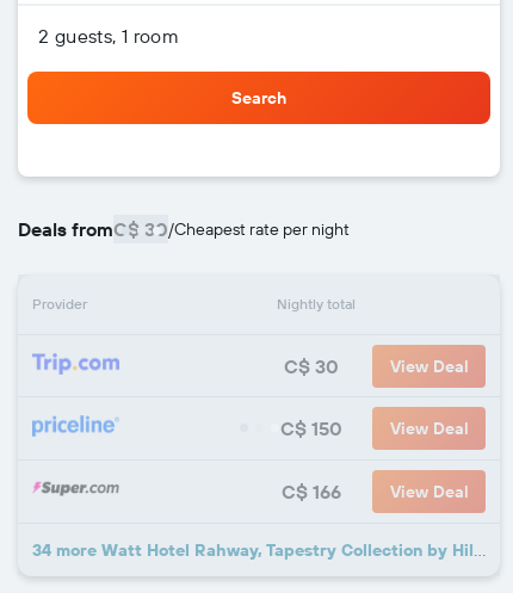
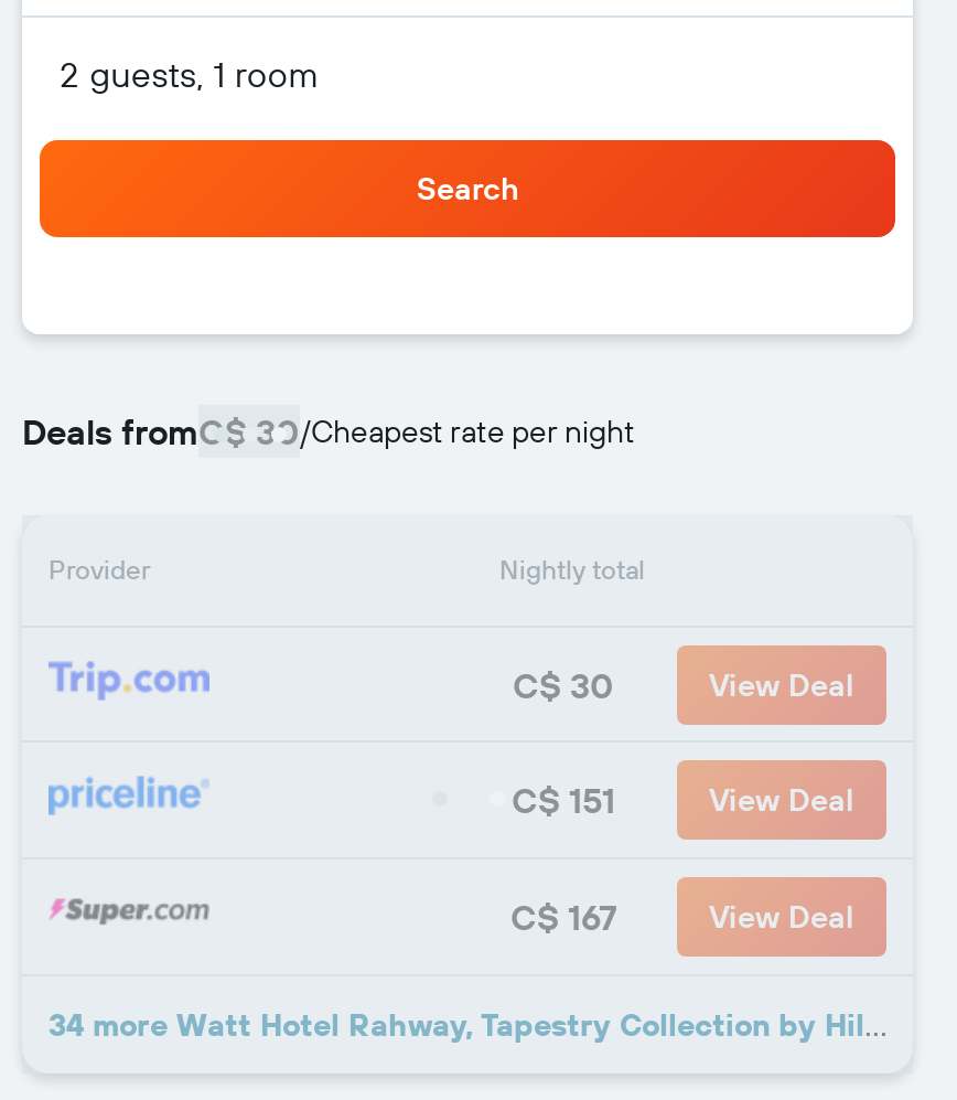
[280,416,342,440] C$ 150 -> [512,778,615,822] C$ 151
[281,480,341,504] C$ 166 -> [510,895,616,939] C$ 167

